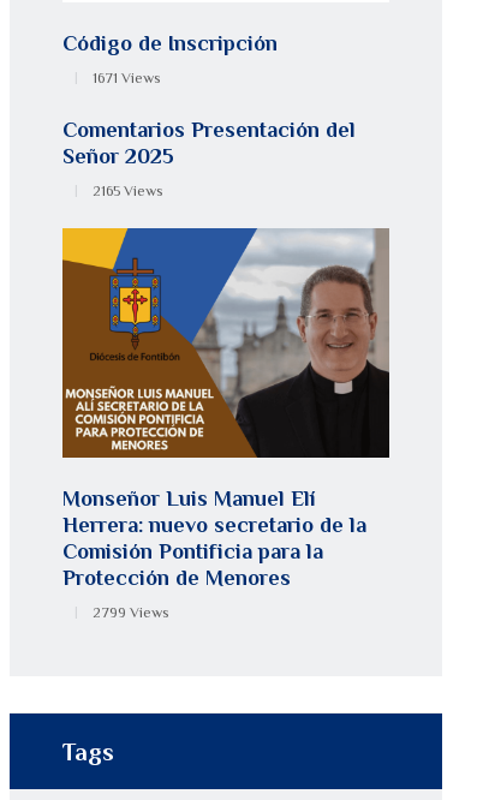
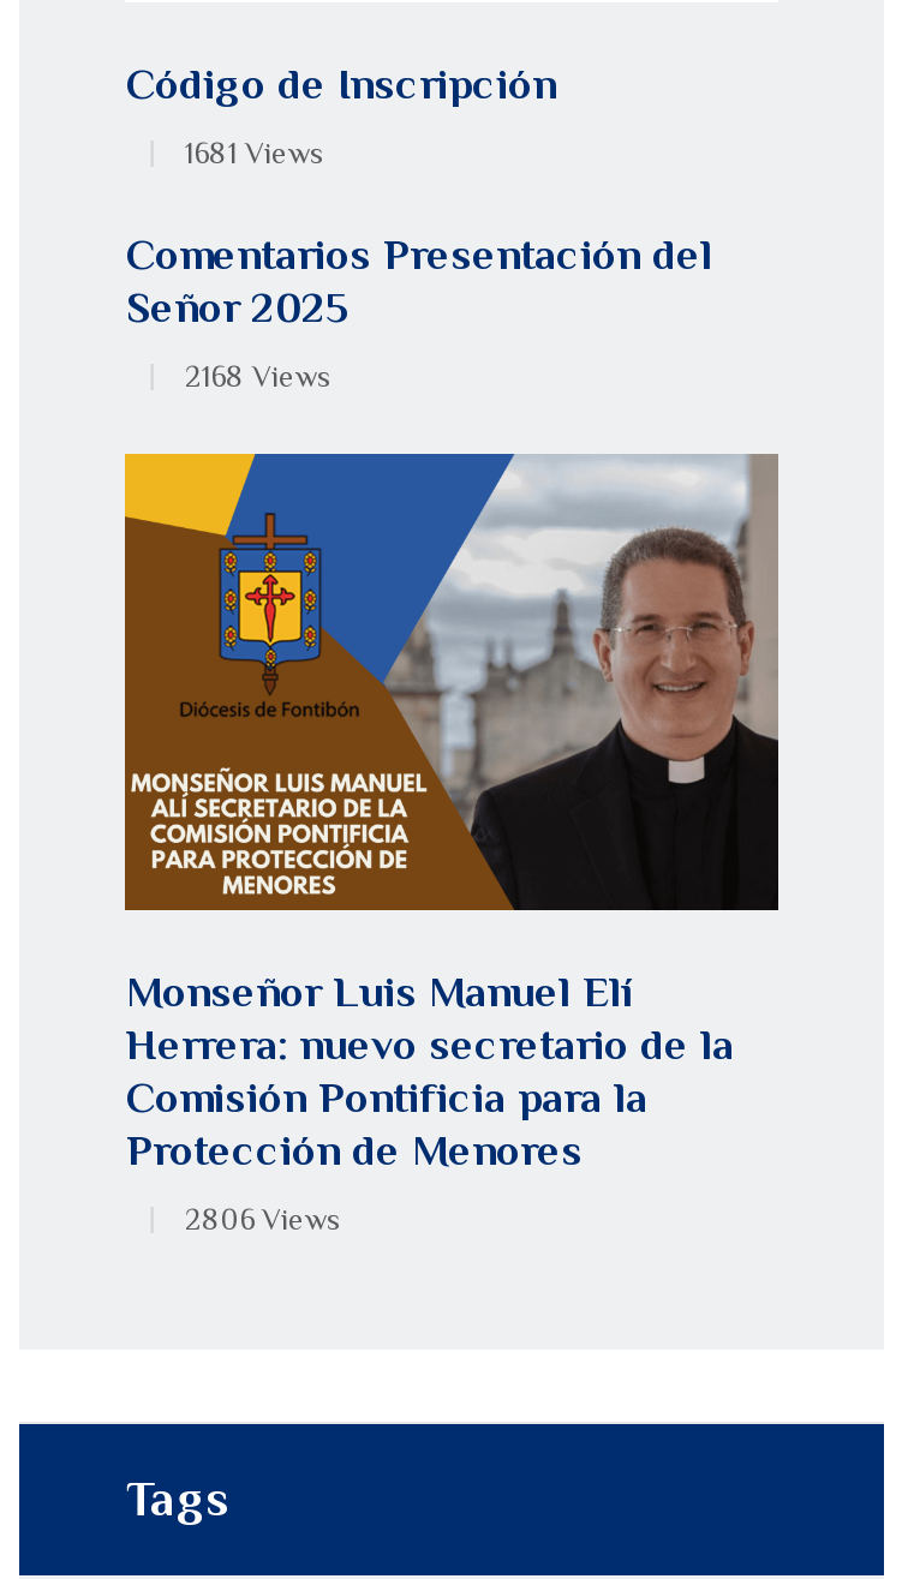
[93,70,161,87] 1671 Views -> [185,137,324,170] 1681 Views
[93,182,163,199] 2165 Views -> [185,361,331,395] 2168 Views
[93,604,169,621] 2799 Views -> [185,1204,341,1237] 2806 Views

